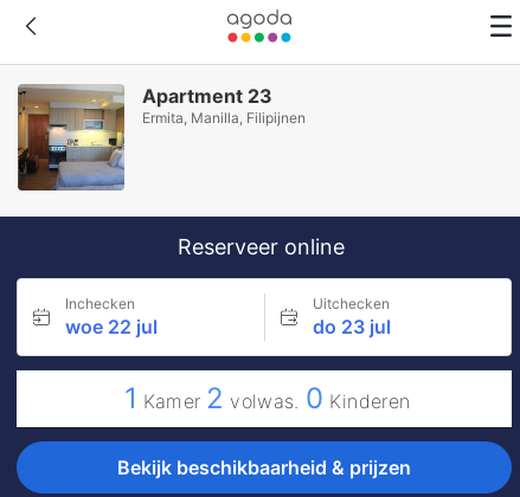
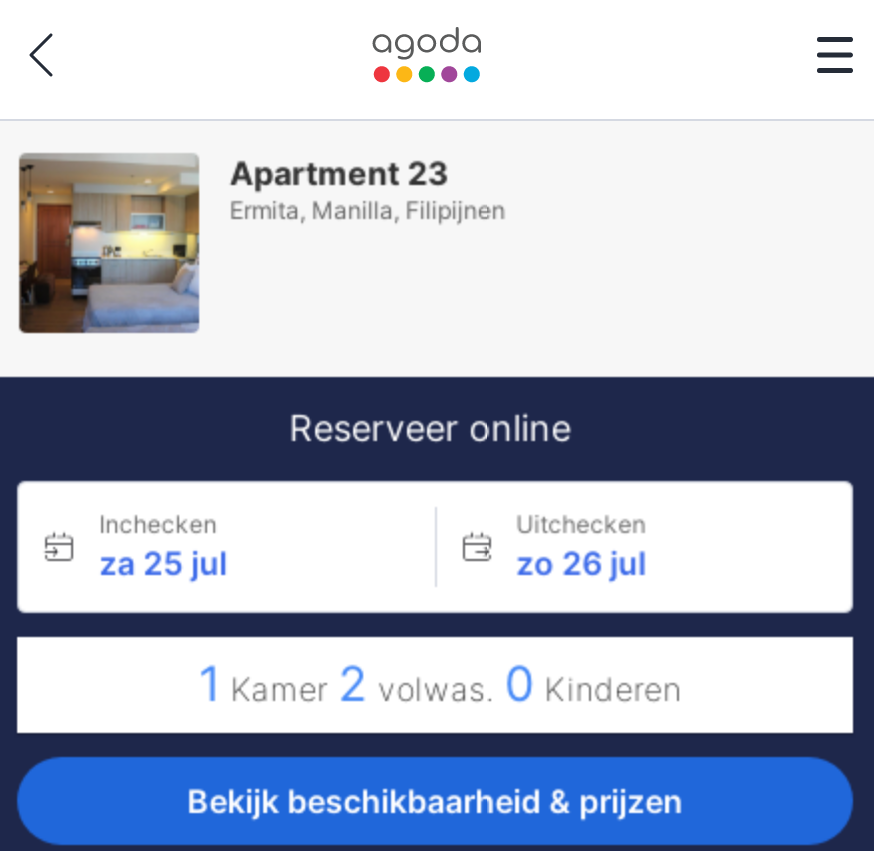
[65,315,158,338] woe 22 jul -> [99,543,227,583] za 25 jul
[312,315,390,338] do 23 jul -> [516,543,646,583] zo 26 jul

